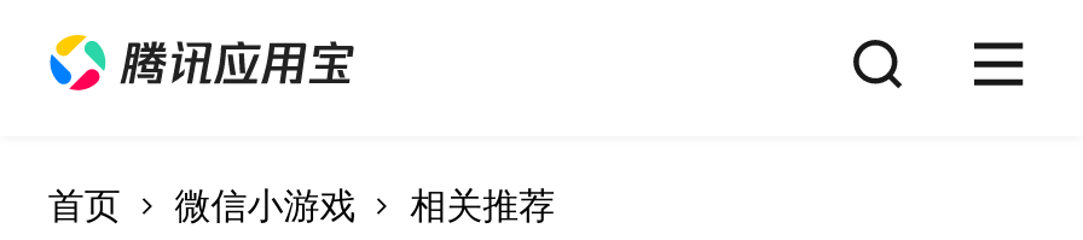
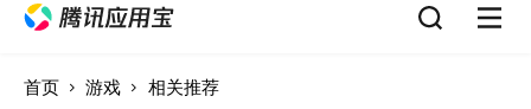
[175,184,356,227] 微信小游戏 -> [86,77,121,98] 游戏

